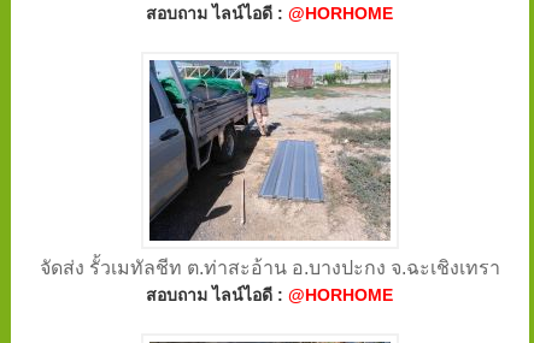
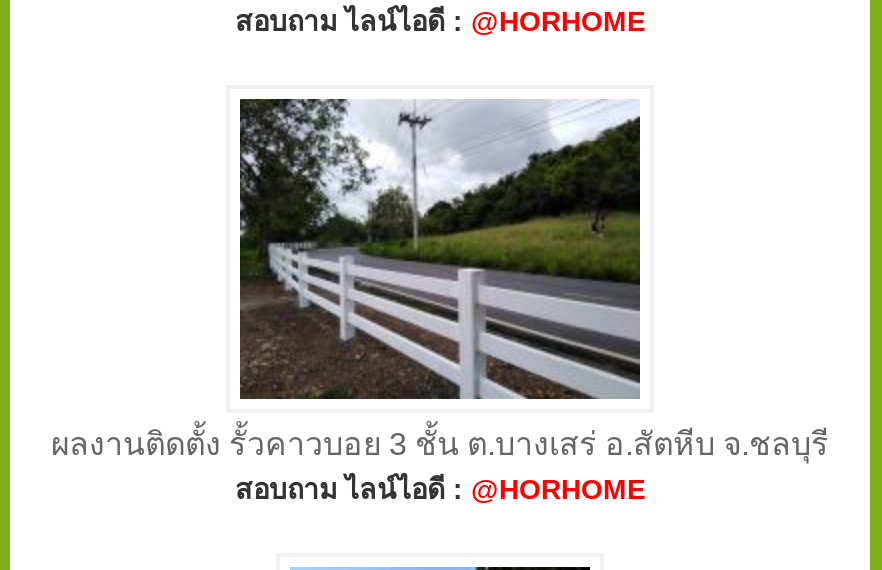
[40,59,500,278] [image] | จัดส่ง รั้วเมทัลชีท ต.ท่าสะอ้าน อ.บางปะกง จ.ฉะเชิงเทรา -> [51,96,829,462] [image] | ผลงานติดตั้ง รั้วคาวบอย 3 ชั้น ต.บางเสร่ อ.สัตหีบ จ.ชลบุรี

